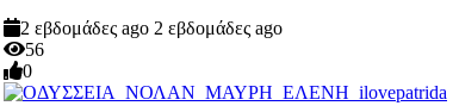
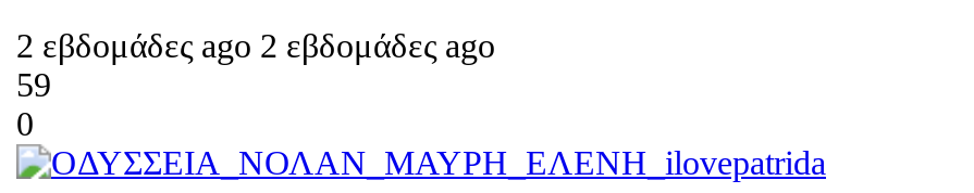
[25,39,44,60] 56 -> [16,66,51,103] 59

